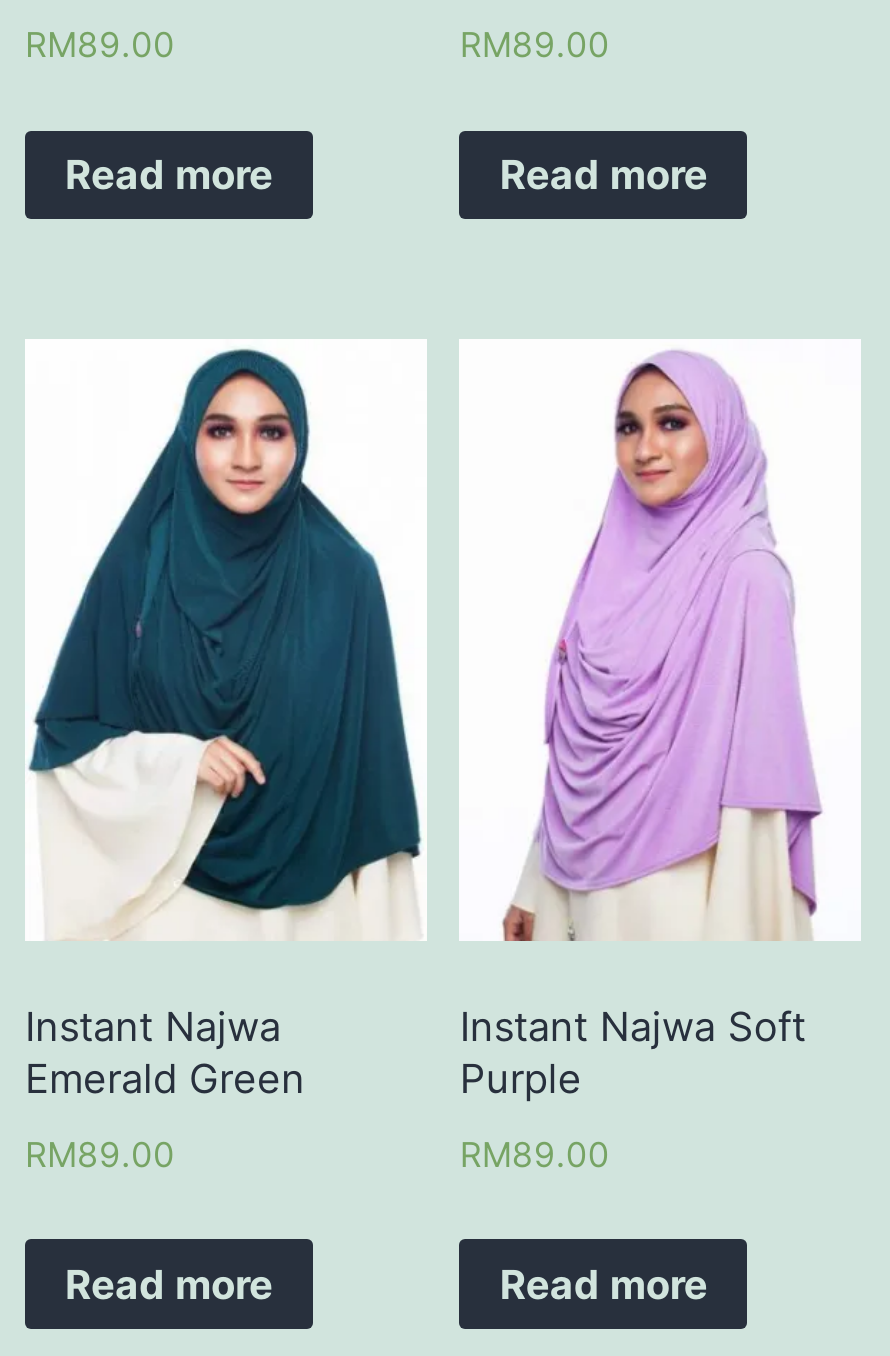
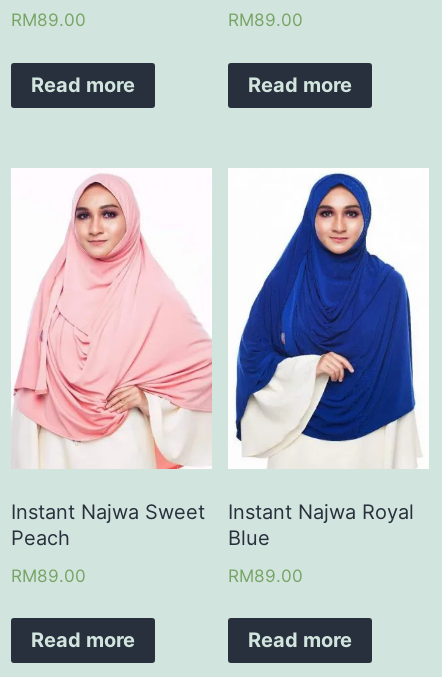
[25,346,427,1102] [image] | Instant Najwa | Emerald Green -> [11,172,213,549] [image] | Instant Najwa Sweet | Peach
[460,352,843,1102] [image] | Instant Najwa Soft | Purple -> [228,173,421,549] [image] | Instant Najwa Royal | Blue

